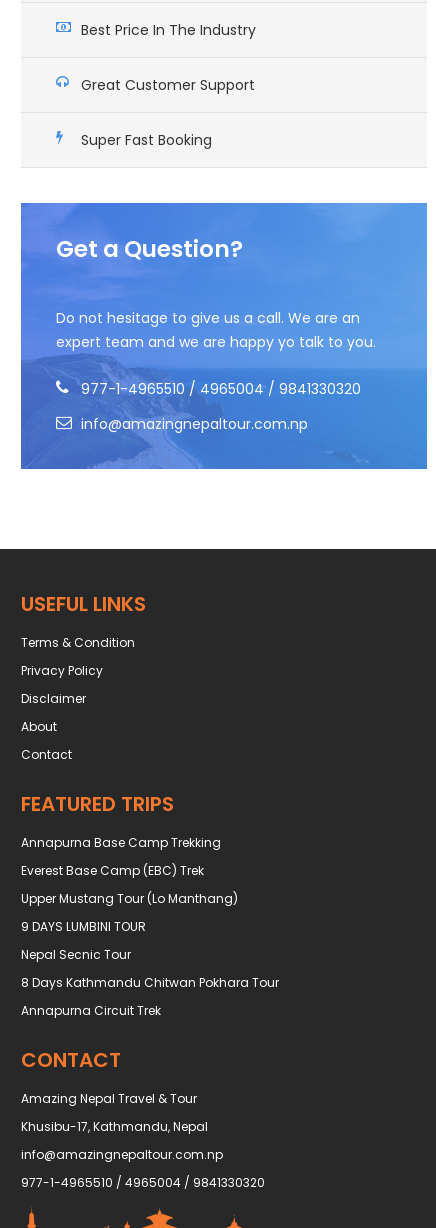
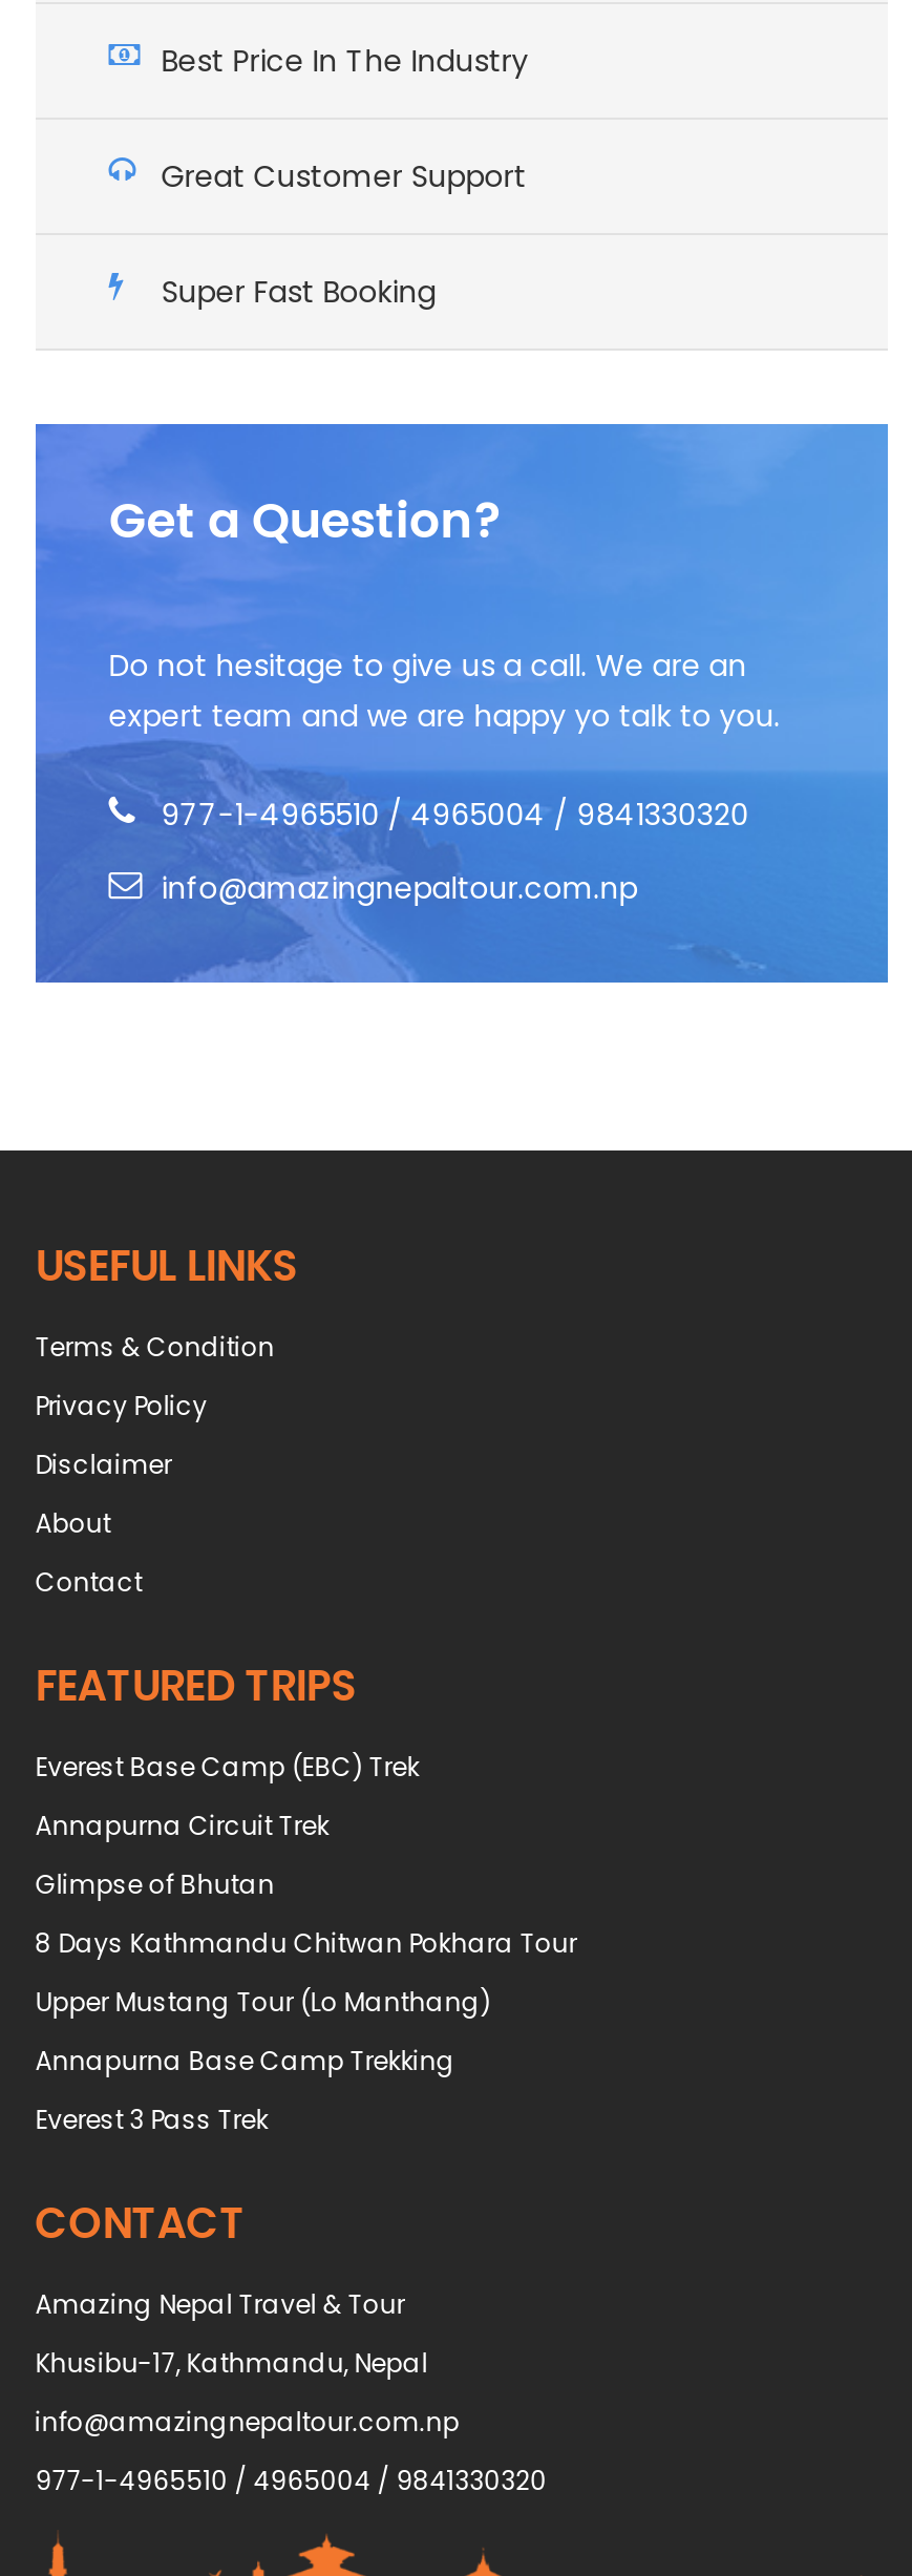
none -> [35,1867,275,1903] Glimpse of Bhutan
moved [21,834,221,851] -> [35,2044,455,2079]: Annapurna Base Camp Trekking
moved [21,862,238,907] -> [35,1750,491,2020]: Everest Base Camp (EBC) Trek | Upper Mustang Tour (Lo Manthang)
[21,918,146,963] 9 DAYS LUMBINI TOUR | Nepal Secnic Tour -> [35,2102,268,2138] Everest 3 Pass Trek
moved [21,974,279,1019] -> [35,1808,577,1962]: 8 Days Kathmandu Chitwan Pokhara Tour | Annapurna Circuit Trek

